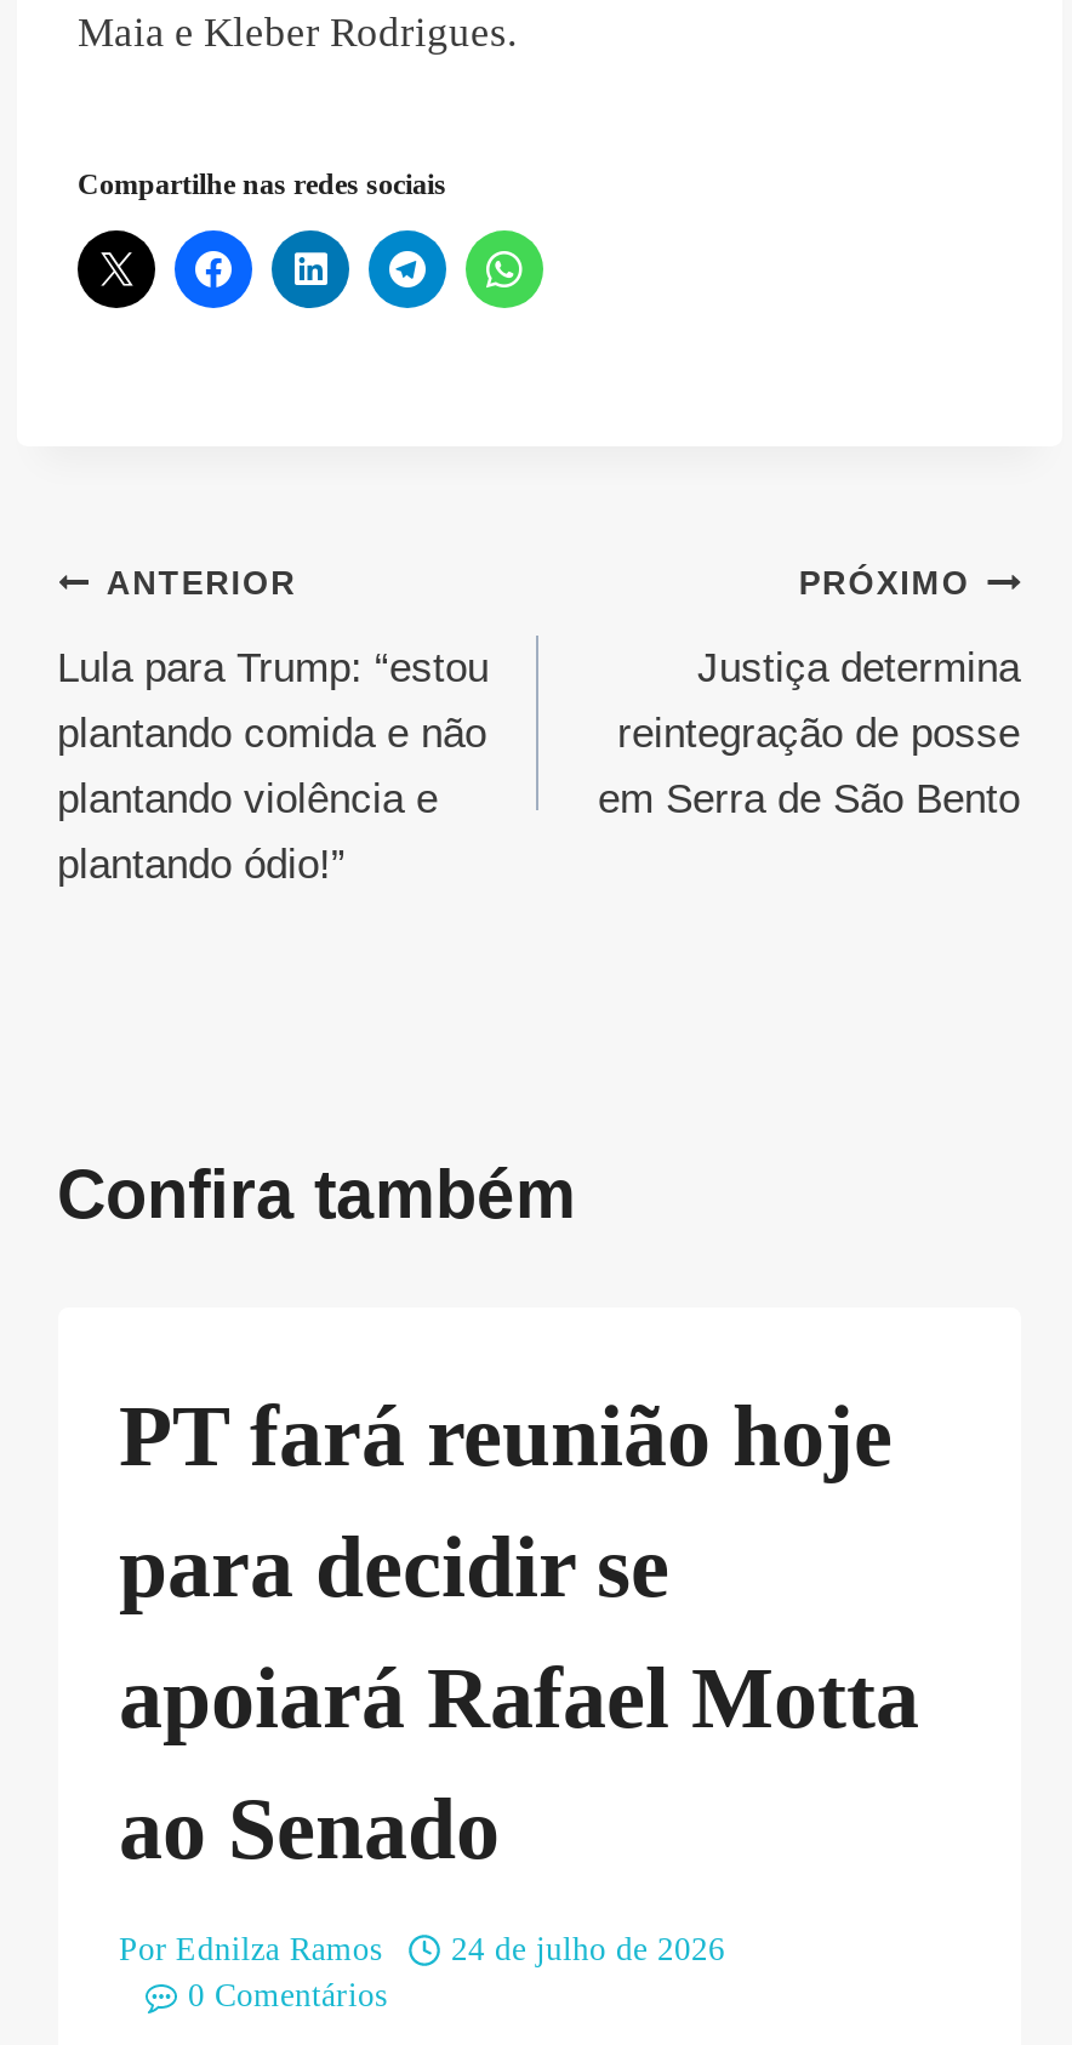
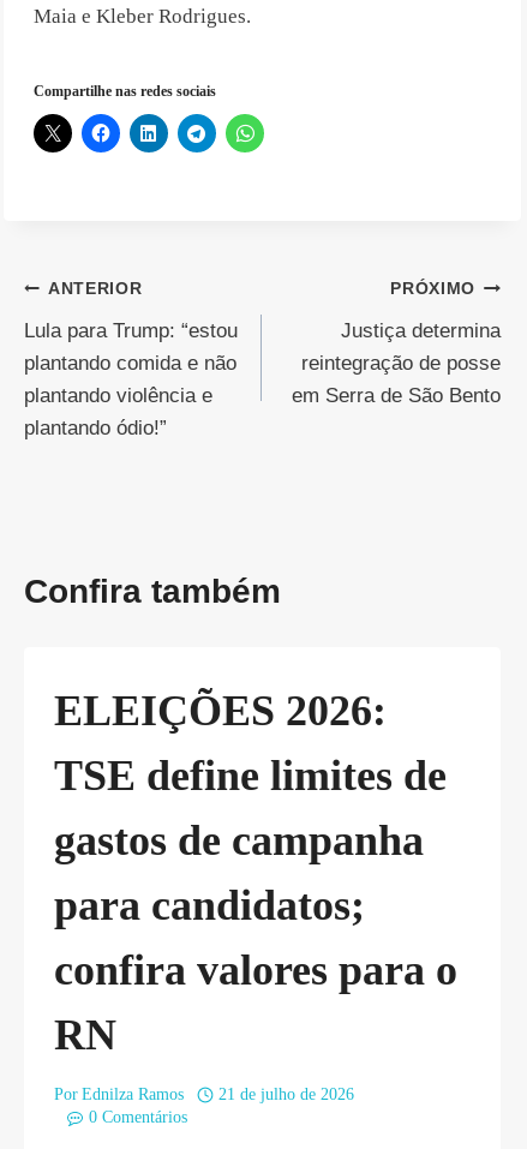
[119,1387,919,1877] PT fará reunião hoje | para decidir se | apoiará Rafael Motta | ao Senado -> [54,687,457,1059] ELEIÇÕES 2026: | TSE define limites de | gastos de campanha | para candidatos; | confira valores para o | RN
[119,1932,725,1968] Por Ednilza Ramos 24 de julho de 2026 -> [54,1086,354,1104] Por Ednilza Ramos 21 de julho de 2026

